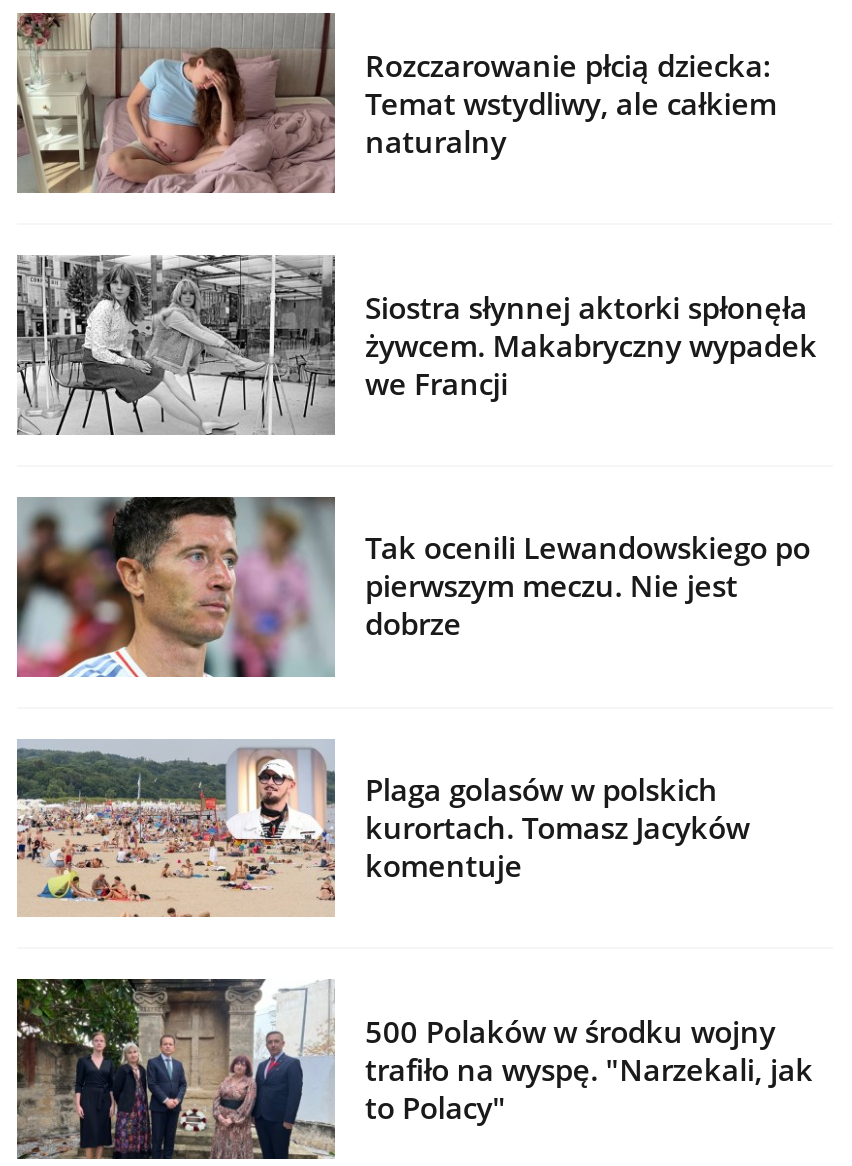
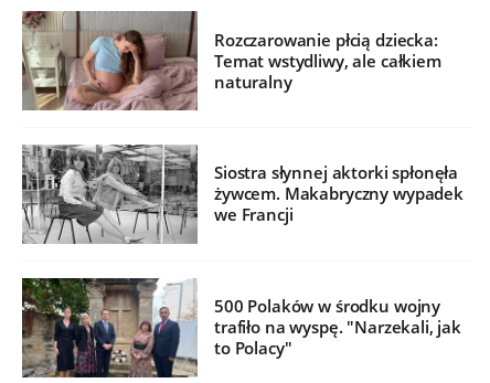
[17,497,810,679] [image] | Tak ocenili Lewandowskiego po | pierwszym meczu. Nie jest | dobrze -> none
[17,741,749,919] [image] | Plaga golasów w polskich | kurortach. Tomasz Jacyków | komentuje -> none

